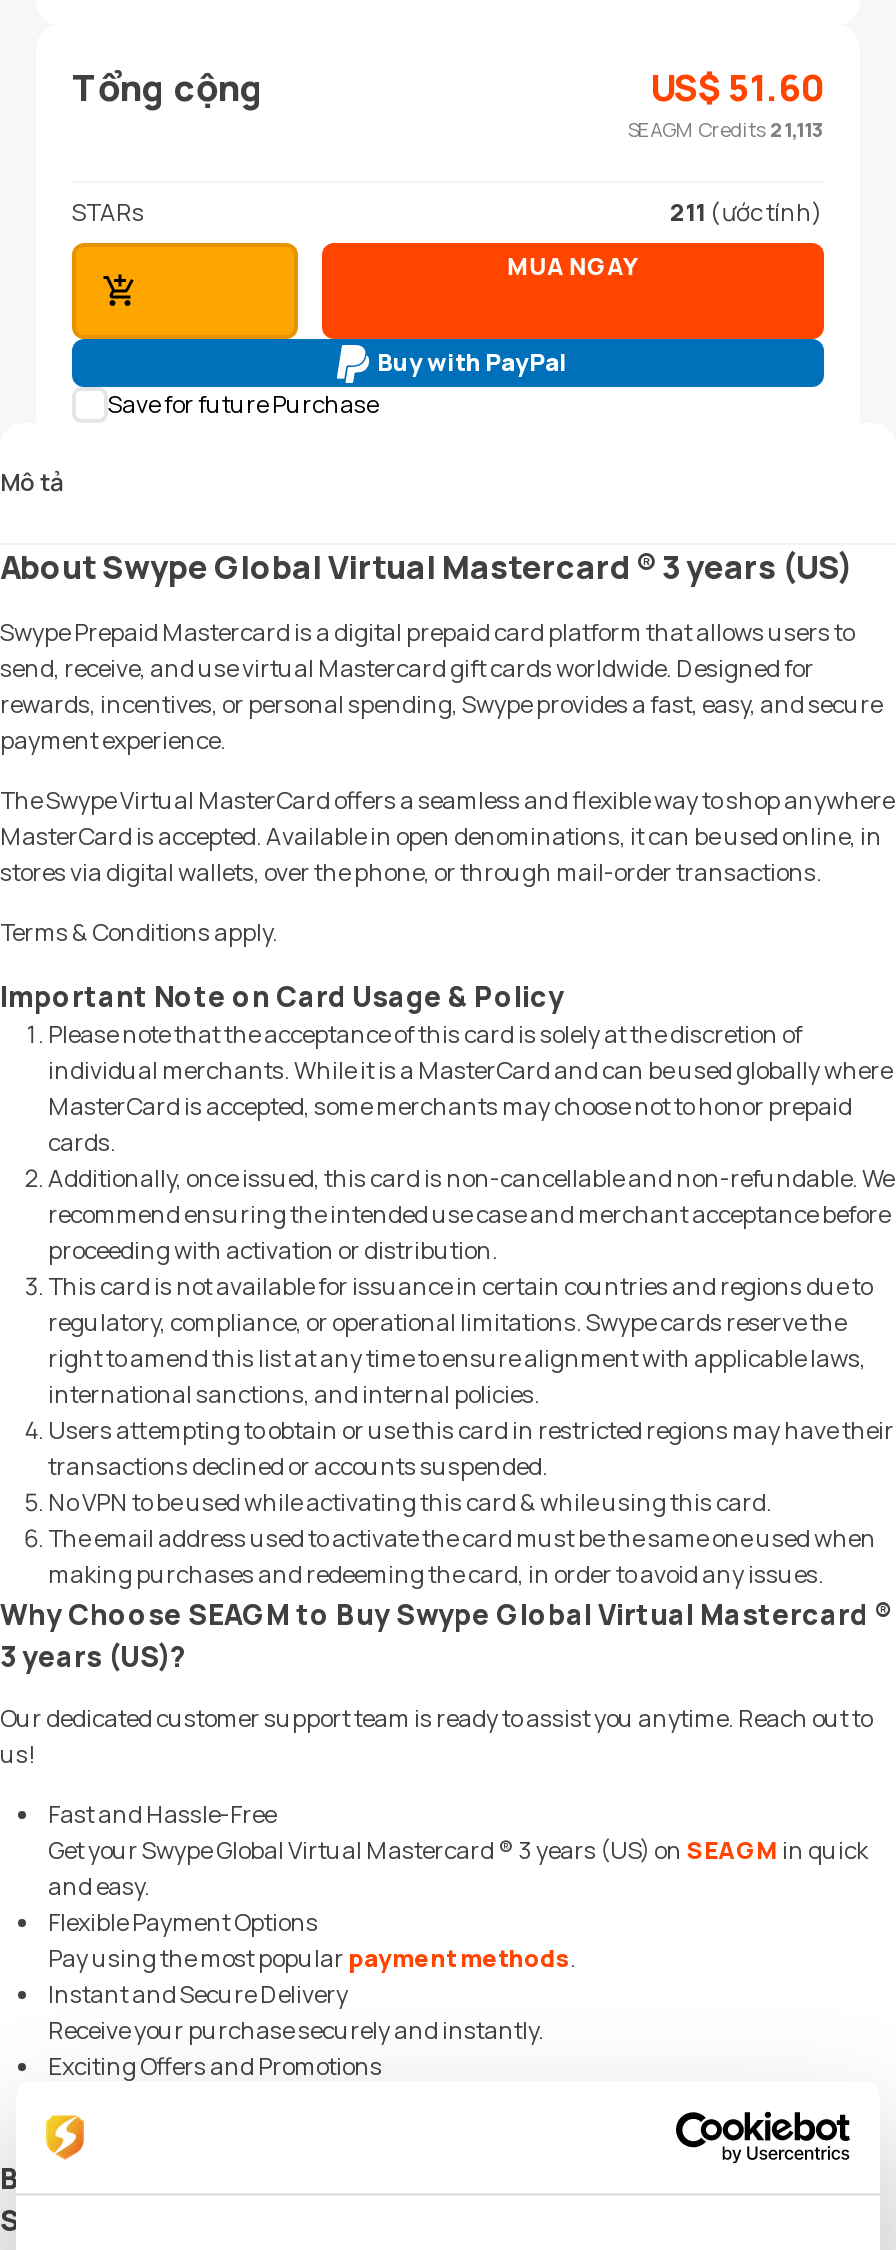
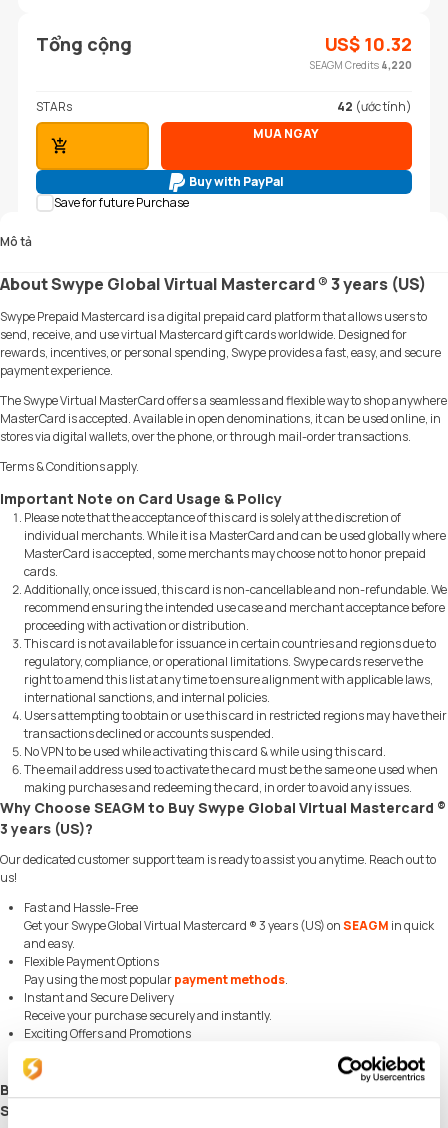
[628,63,824,143] US$51.60 | SEAGM Credits 21,113 -> [310,32,412,72] US$10.32 | SEAGM Credits 4,220
[670,195,824,229] 211 (ước tính) -> [337,98,412,115] 42 (ước tính)

